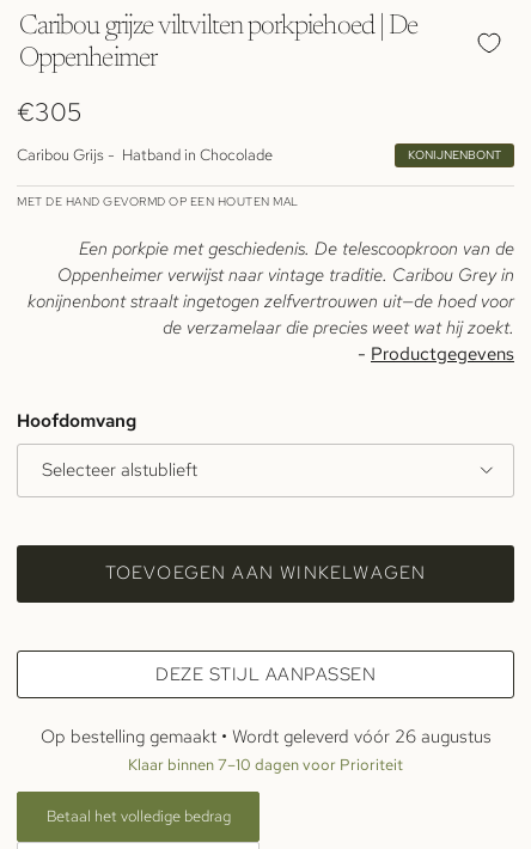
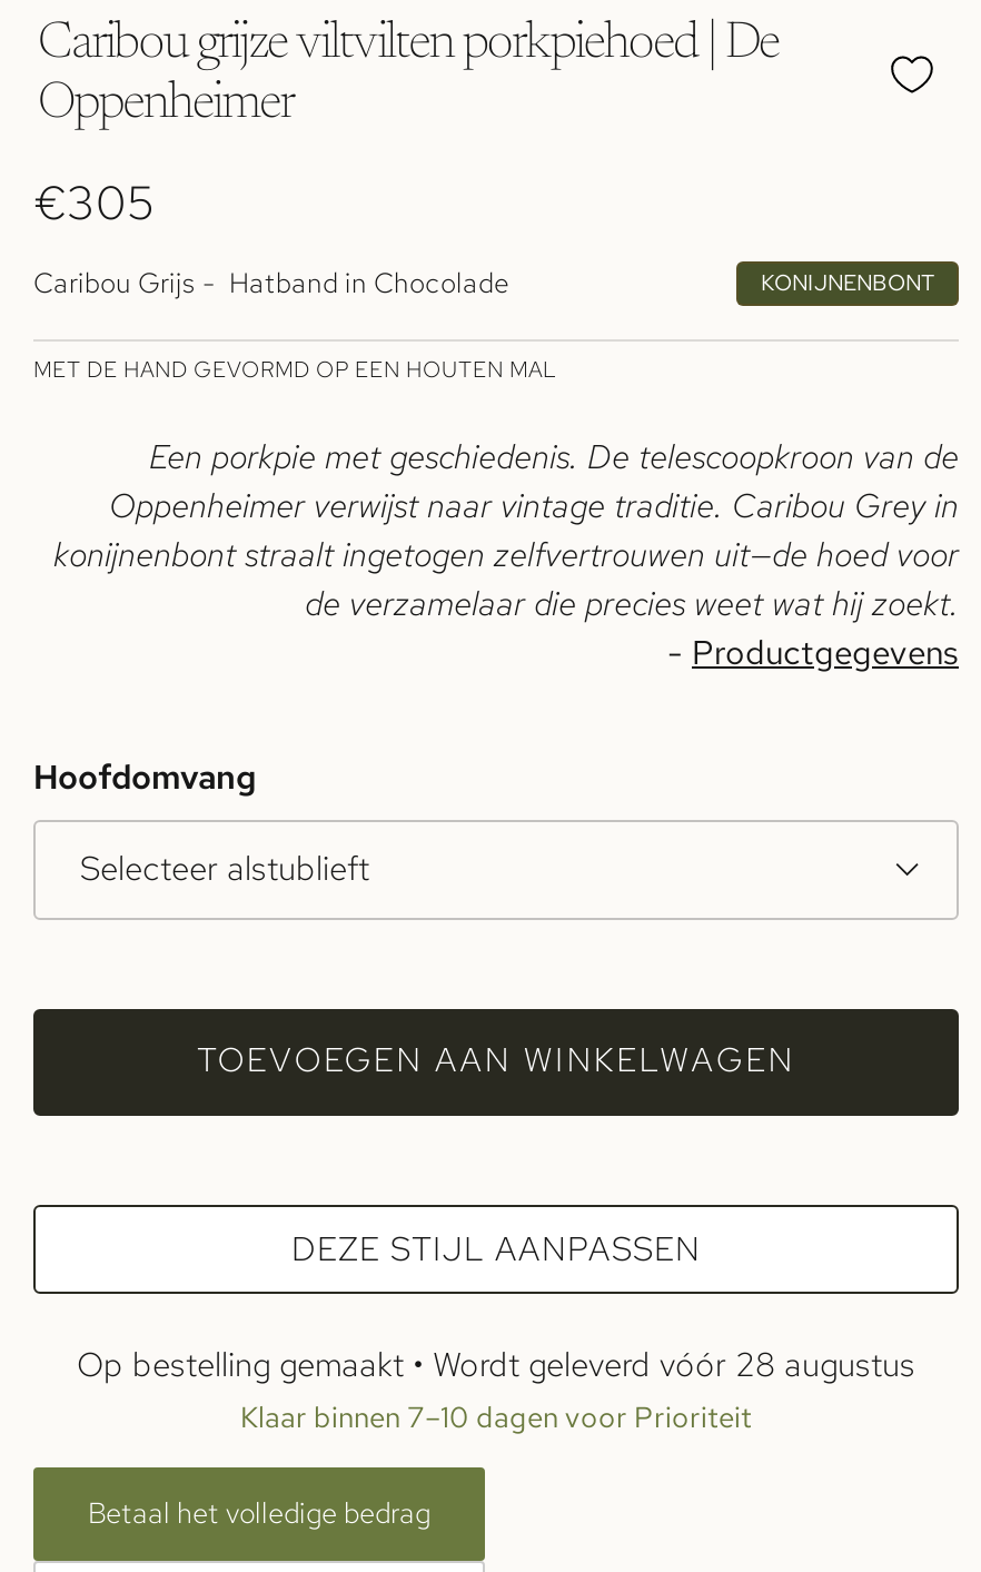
[40,724,491,748] Op bestelling gemaakt • Wordt geleverd vóór 26 augustus -> [77,1342,915,1386] Op bestelling gemaakt • Wordt geleverd vóór 28 augustus

